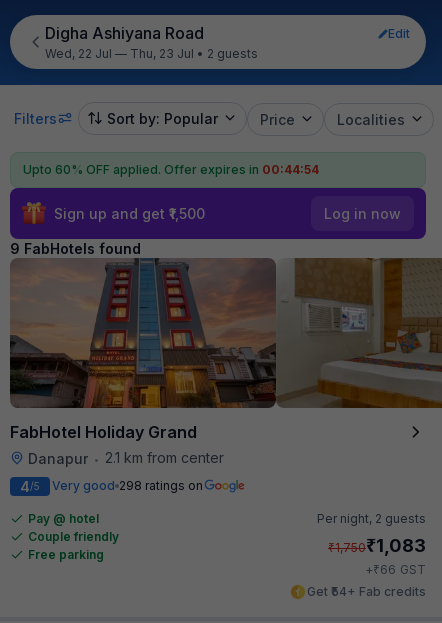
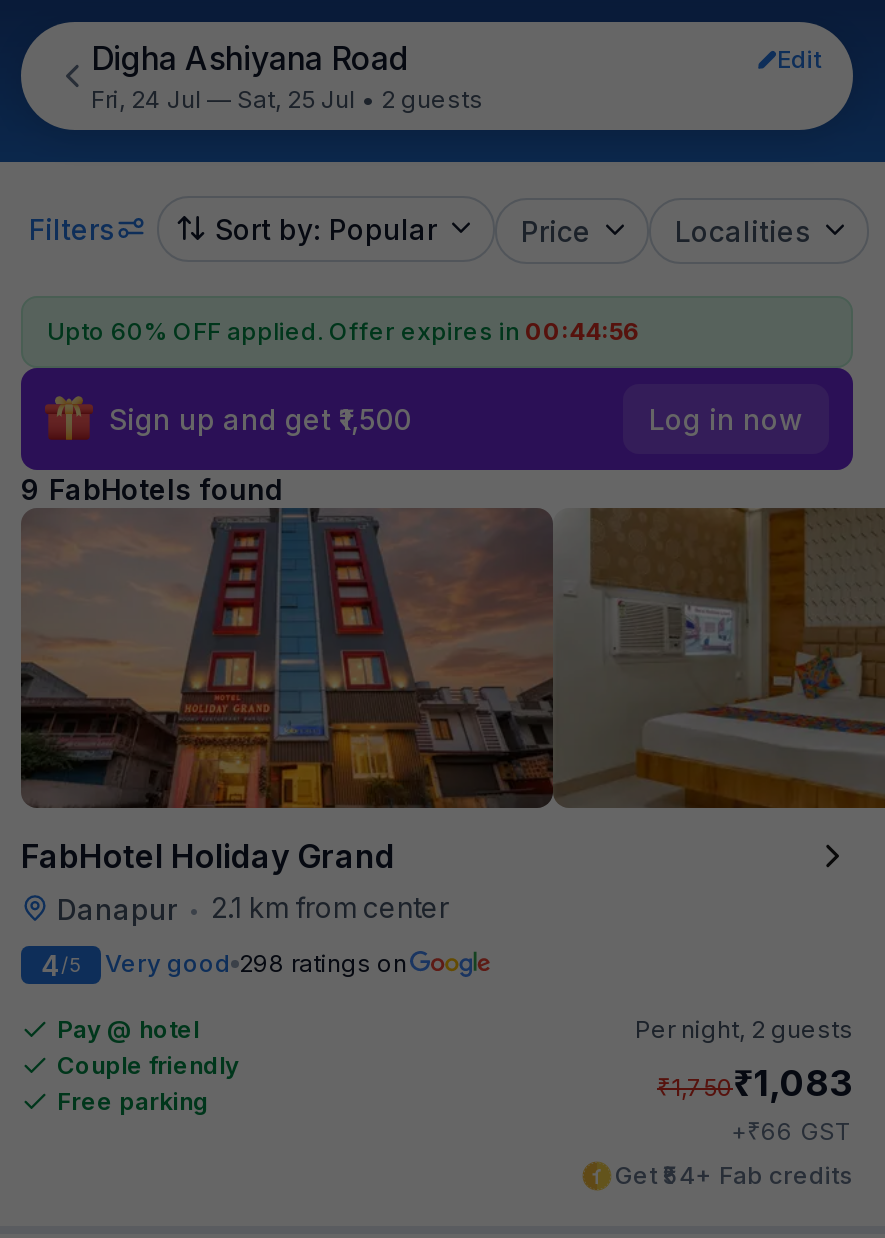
[45,46,258,61] Wed, 22 Jul — Thu, 23 Jul • 2 guests -> [91,84,483,114] Fri, 24 Jul — Sat, 25 Jul • 2 guests

